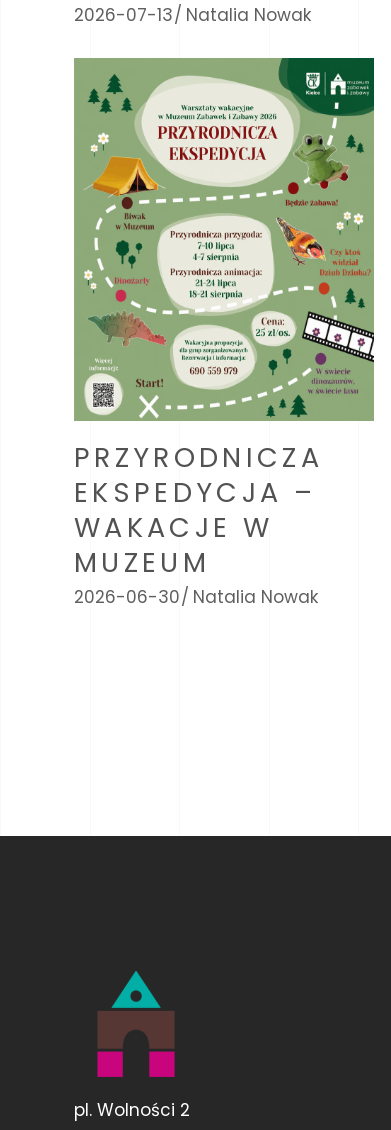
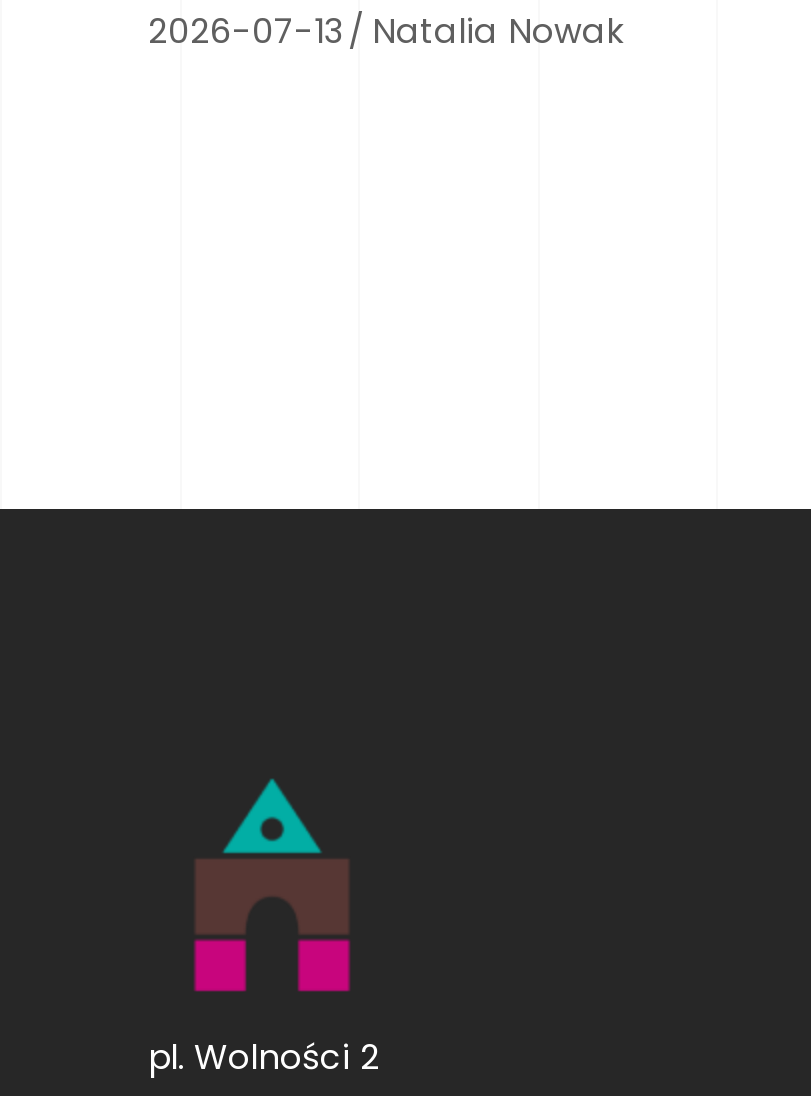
[73,57,375,609] [image] | PRZYRODNICZA | EKSPEDYCJA – | WAKACJE W | MUZEUM | 2026-06-30 Natalia Nowak -> none

